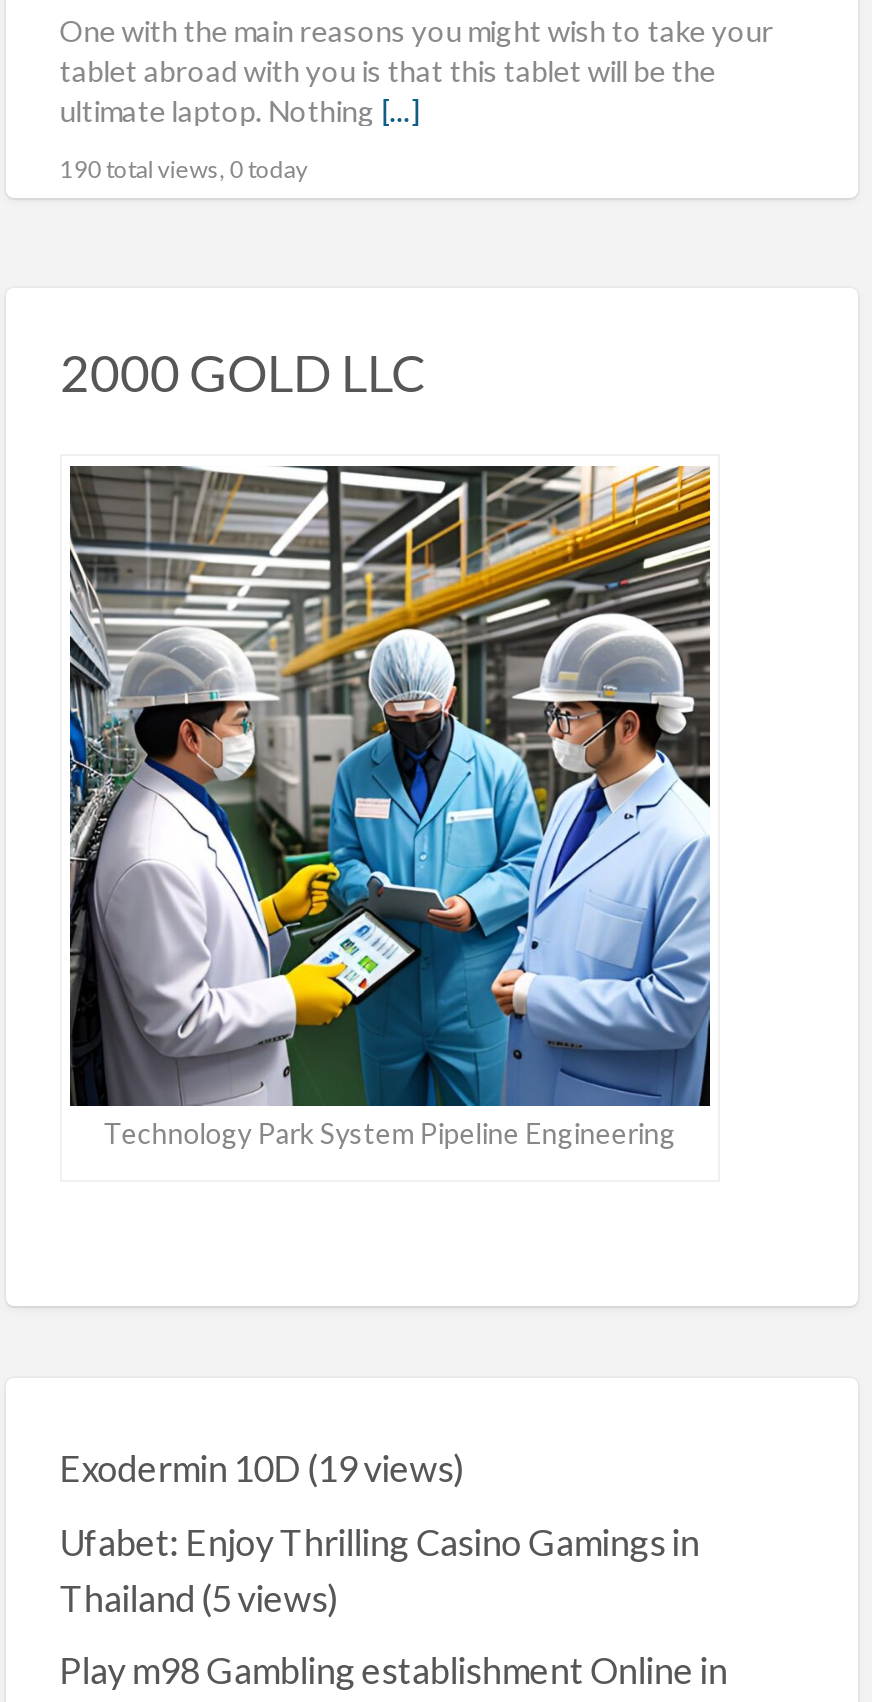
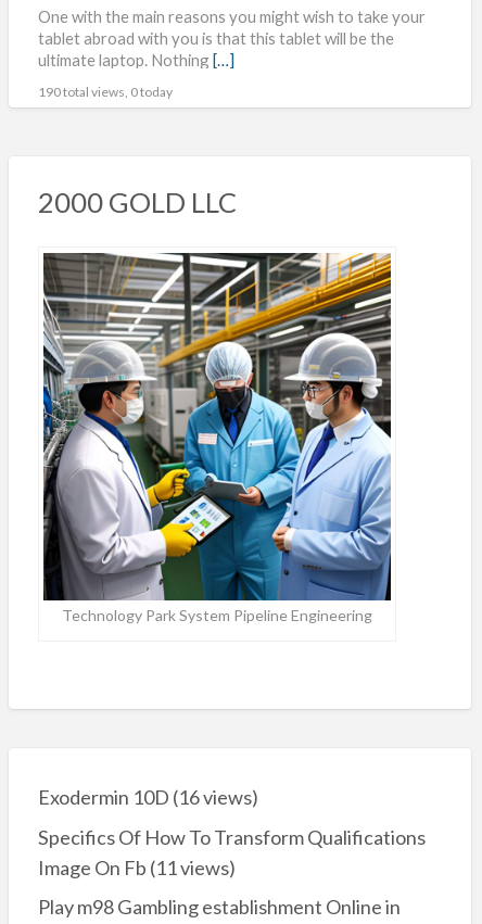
[59,1446,465,1490] Exodermin 10D (19 views) -> [38,785,258,809] Exodermin 10D (16 views)
[59,1519,699,1619] Ufabet: Enjoy Thrilling Casino Gamings in | Thailand (5 views) -> [38,825,425,879] Specifics Of How To Transform Qualifications | Image On Fb (11 views)

